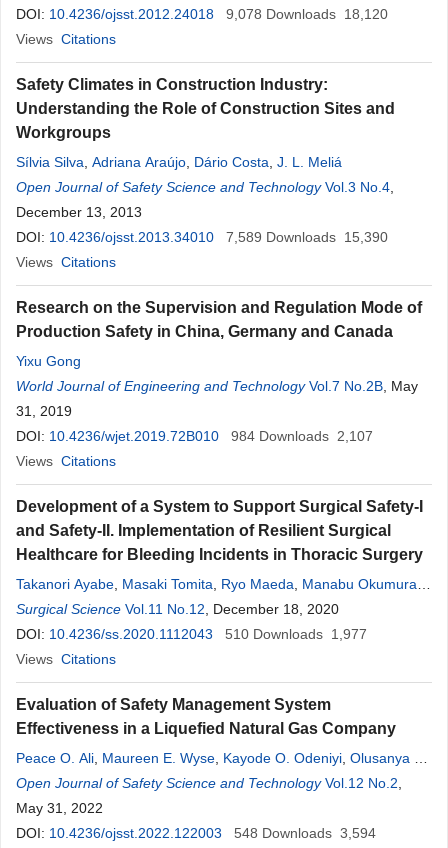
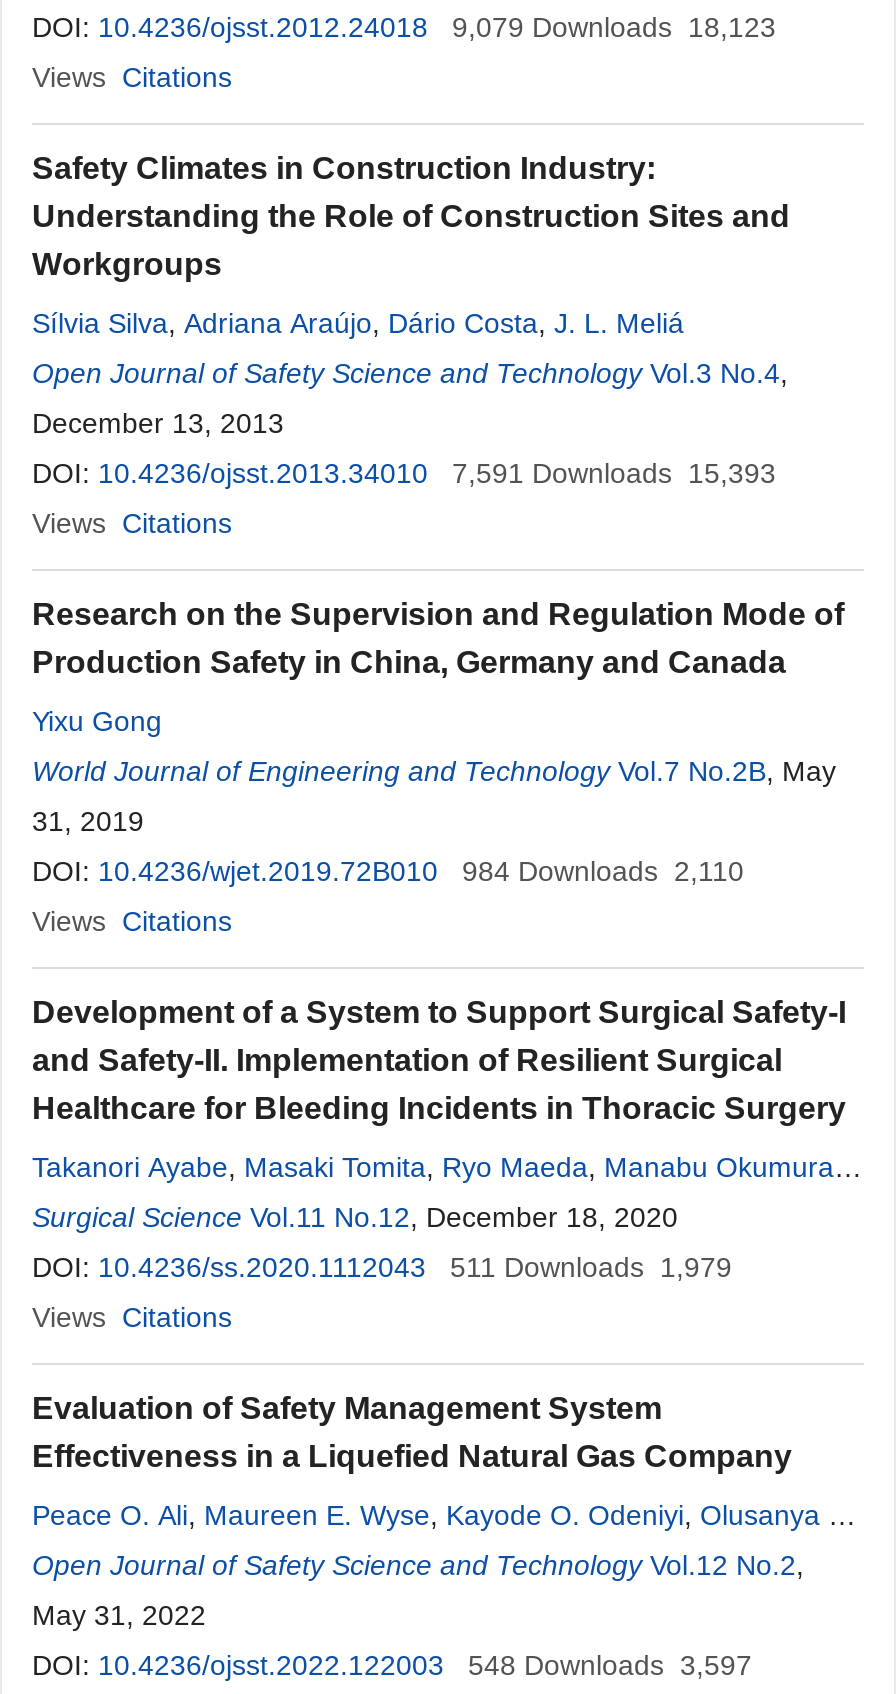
[16,6,388,22] DOI: 10.4236/ojsst.2012.24018 9,078 Downloads 18,120 -> [32,11,776,43] DOI: 10.4236/ojsst.2012.24018 9,079 Downloads 18,123
[16,229,388,245] DOI: 10.4236/ojsst.2013.34010 7,589 Downloads 15,390 -> [32,457,776,489] DOI: 10.4236/ojsst.2013.34010 7,591 Downloads 15,393
[16,428,373,444] DOI: 10.4236/wjet.2019.72B010 984 Downloads 2,107 -> [32,855,744,887] DOI: 10.4236/wjet.2019.72B010 984 Downloads 2,110
[16,626,367,642] DOI: 10.4236/ss.2020.1112043 510 Downloads 1,977 -> [32,1251,732,1283] DOI: 10.4236/ss.2020.1112043 511 Downloads 1,979
[16,825,376,841] DOI: 10.4236/ojsst.2022.122003 548 Downloads 3,594 -> [32,1649,752,1681] DOI: 10.4236/ojsst.2022.122003 548 Downloads 3,597

